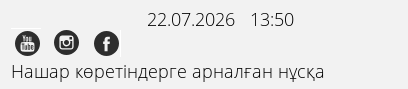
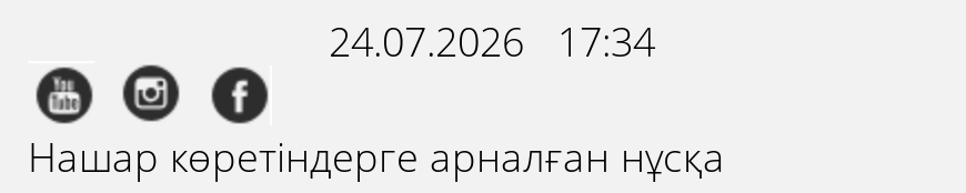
[146,7,234,31] 22.07.2026 -> [329,14,524,68] 24.07.2026
[249,7,293,31] 13:50 -> [557,14,655,68] 17:34

